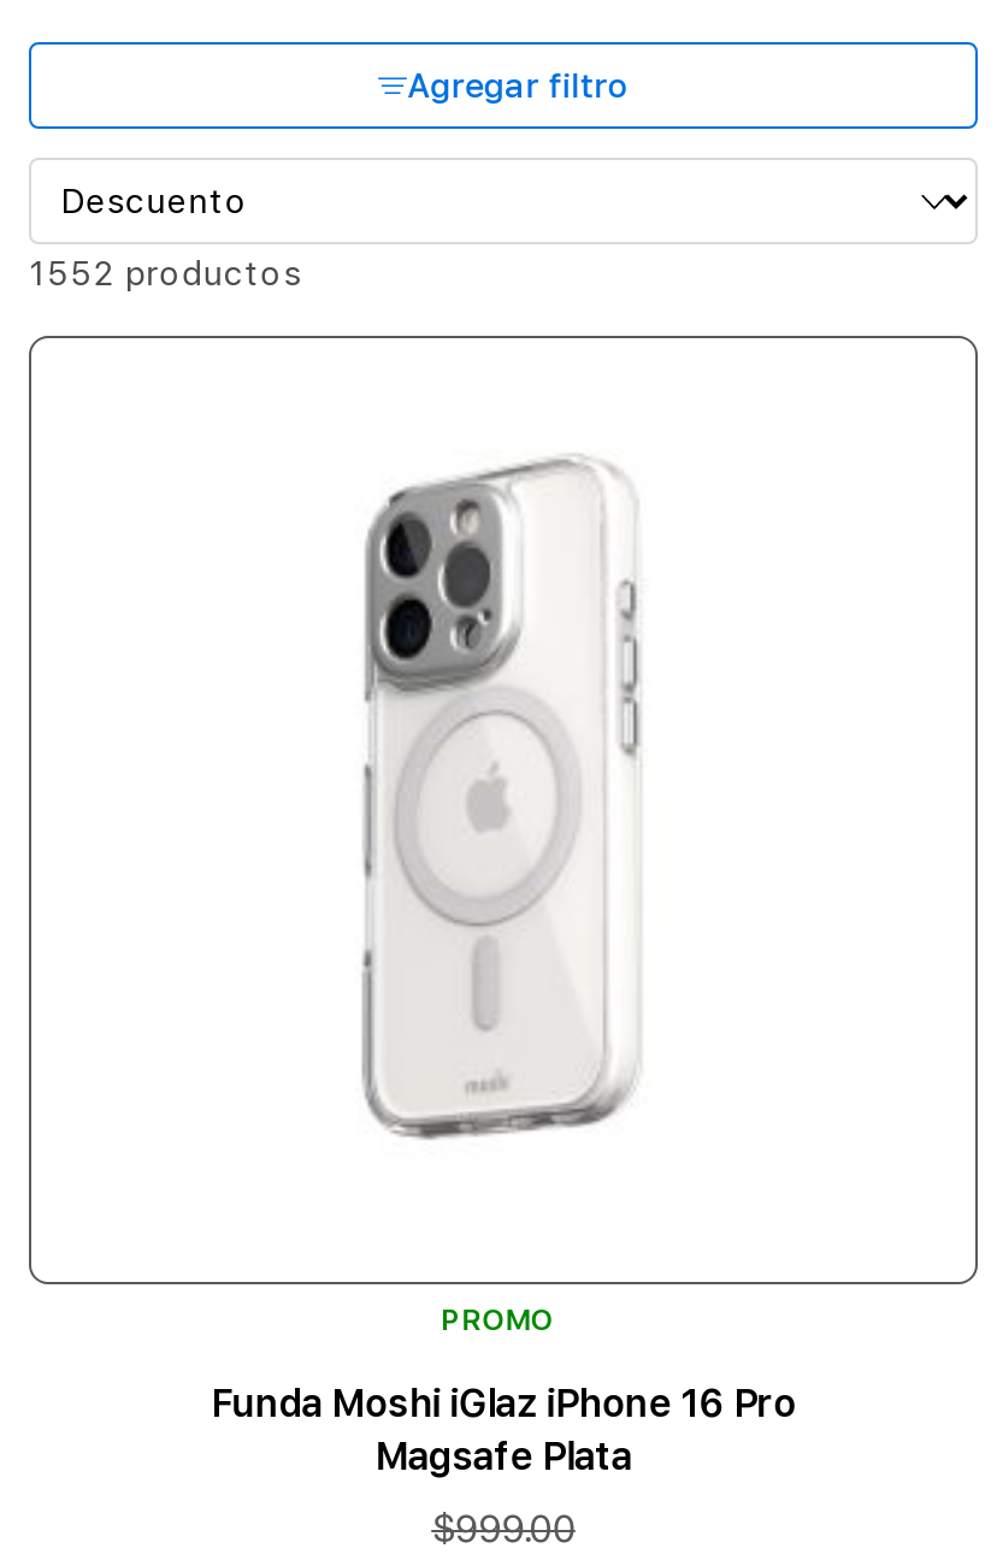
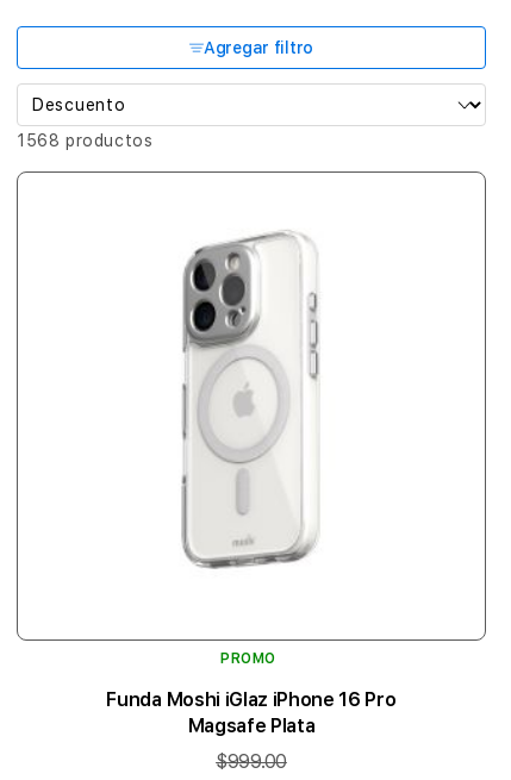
[29,254,302,292] 1552 productos -> [17,131,153,150] 1568 productos

